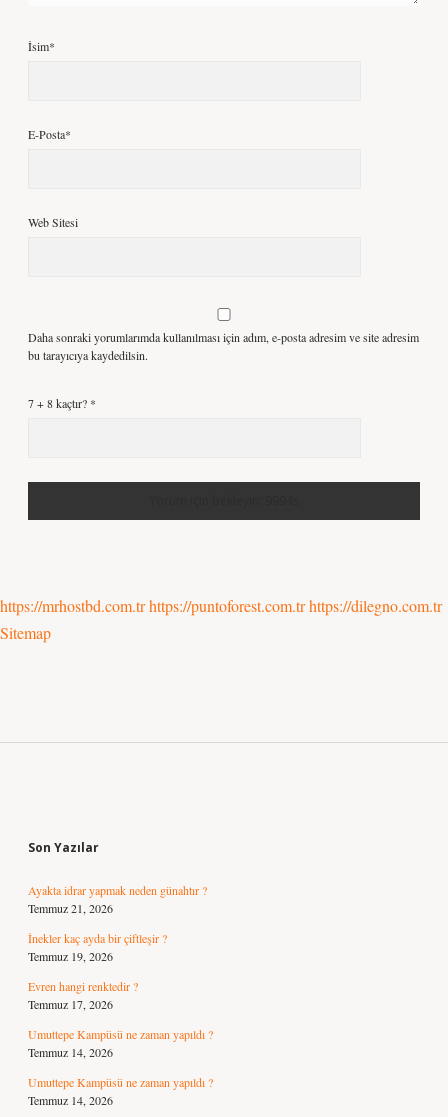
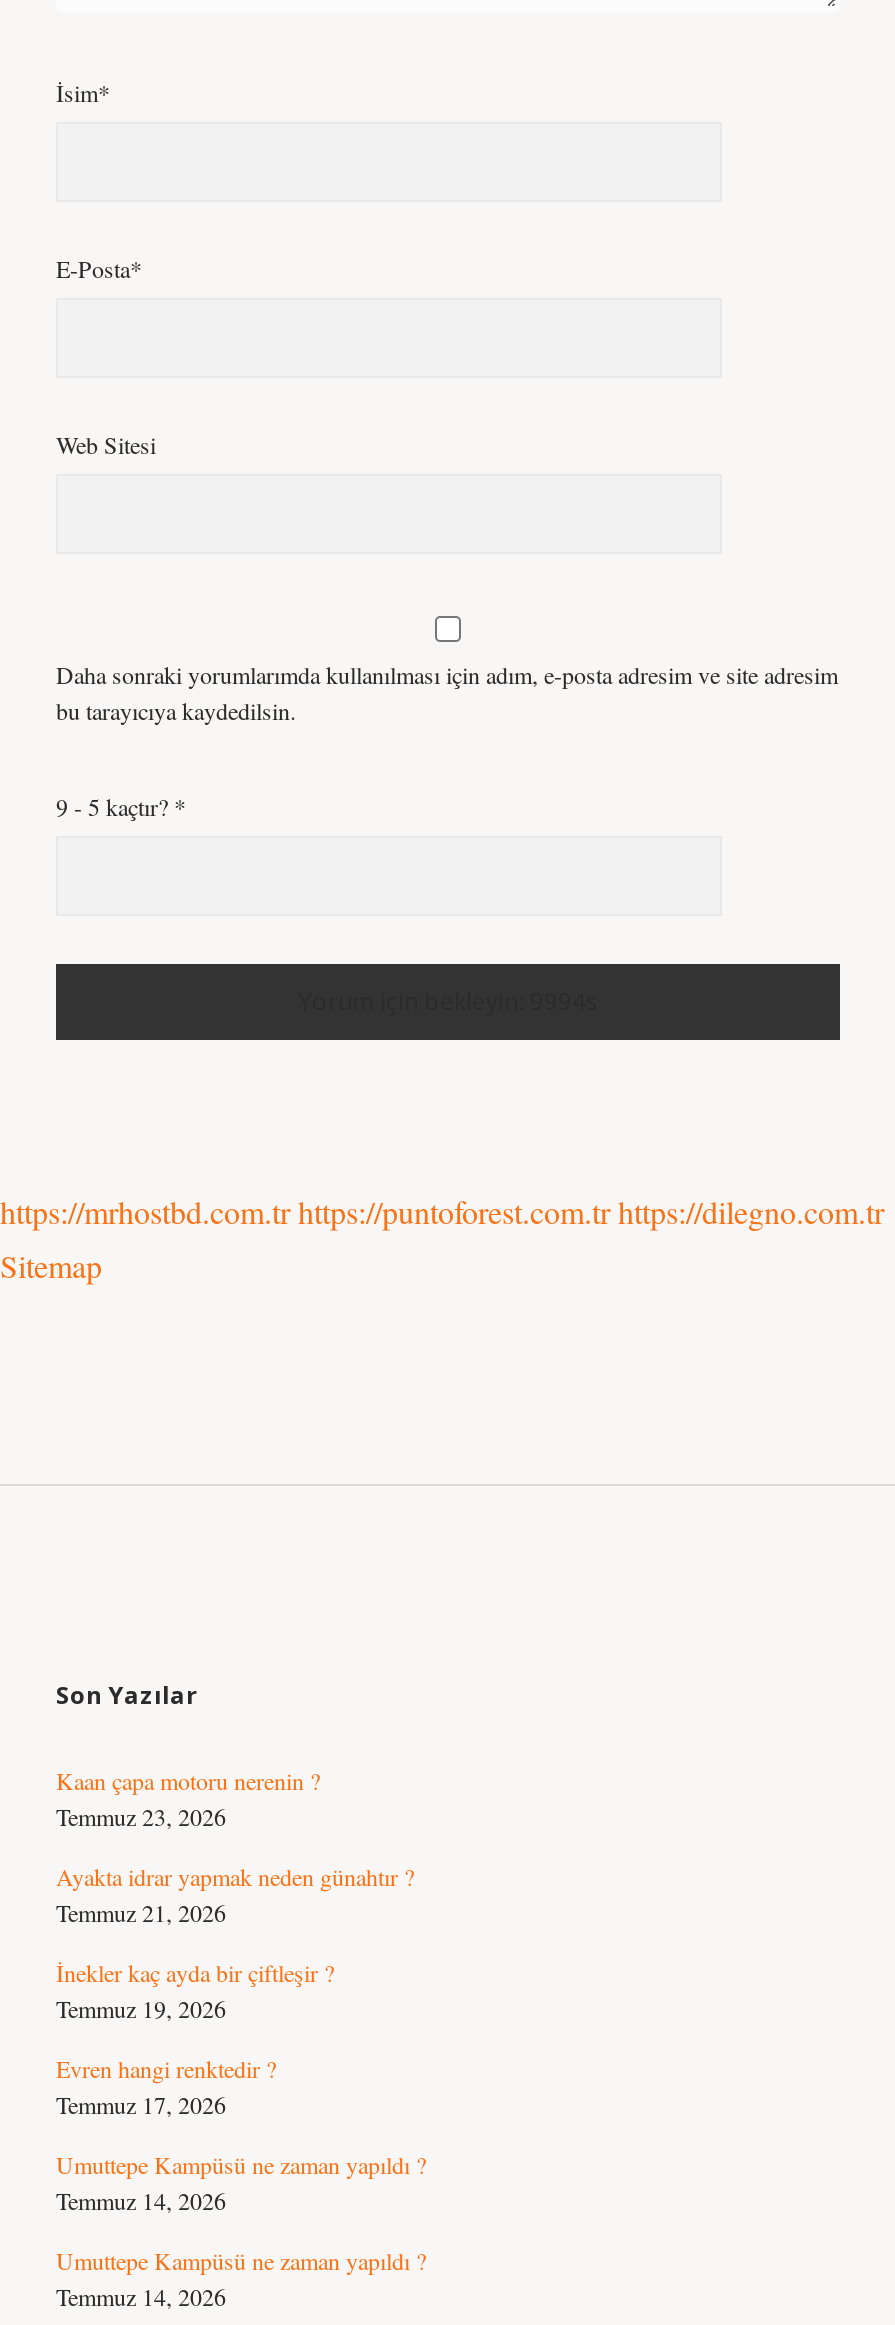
[28,395,96,411] 7 + 8 kaçtır? * -> [56,790,186,822] 9 - 5 kaçtır? *
none -> [56,1764,320,1832] Kaan çapa motoru nerenin ? | Temmuz 23, 2026

